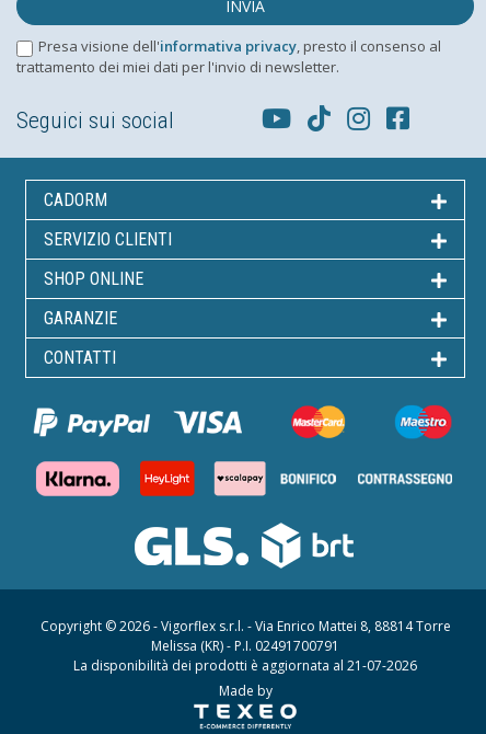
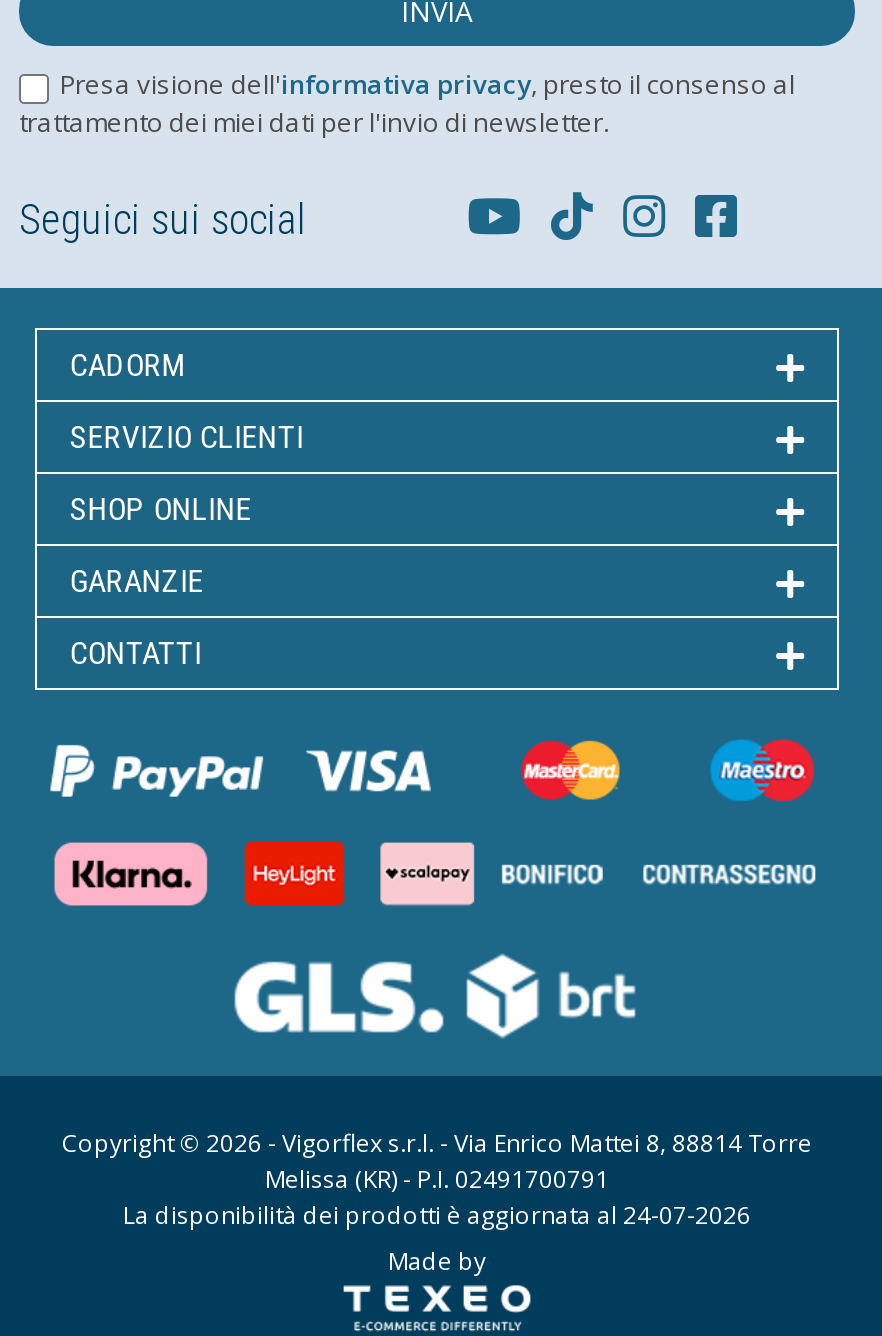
[73,656,417,675] La disponibilità dei prodotti è aggiornata al 21-07-2026 -> [123,1198,751,1232] La disponibilità dei prodotti è aggiornata al 24-07-2026

